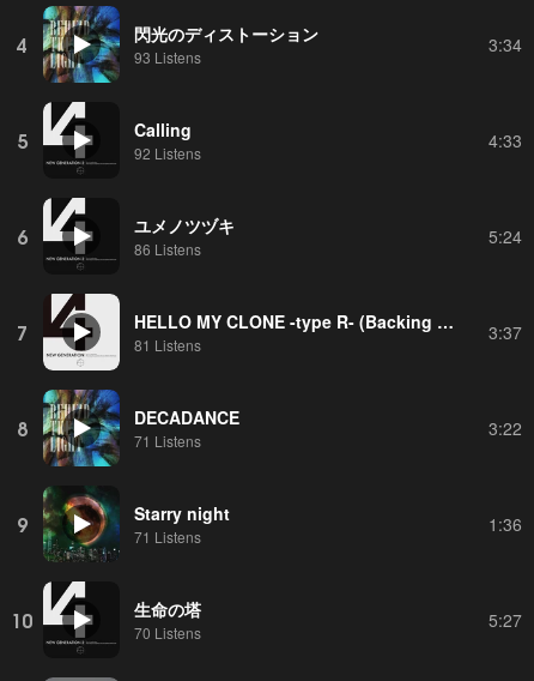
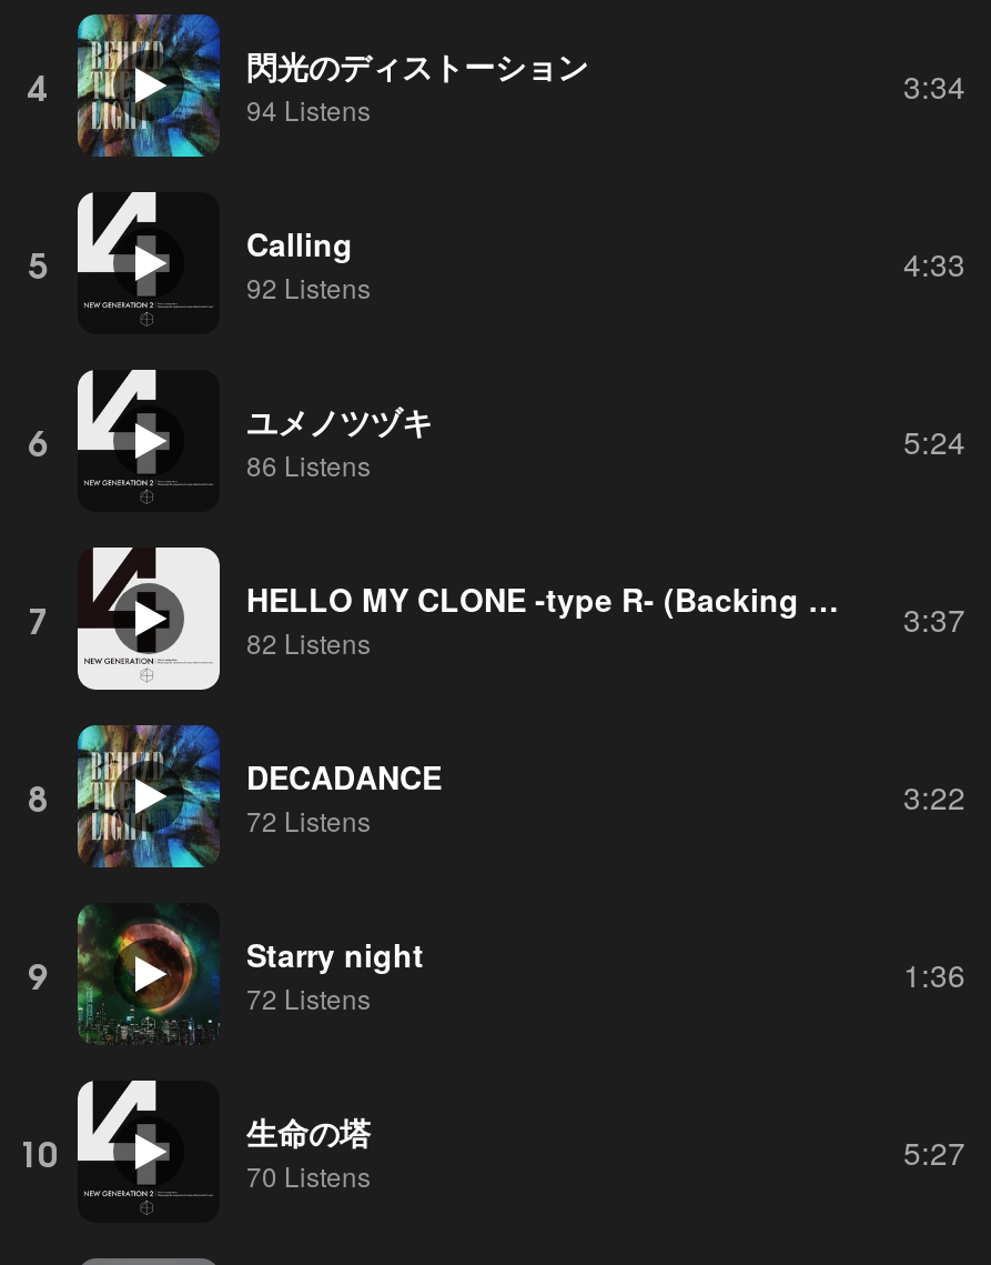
[134,46,201,67] 93 Listens -> [246,89,371,127] 94 Listens
[134,334,201,354] 81 Listens -> [246,622,371,660] 82 Listens
[134,430,201,450] 71 Listens -> [246,800,371,837] 72 Listens
[134,526,201,546] 71 Listens -> [246,977,371,1015] 72 Listens

